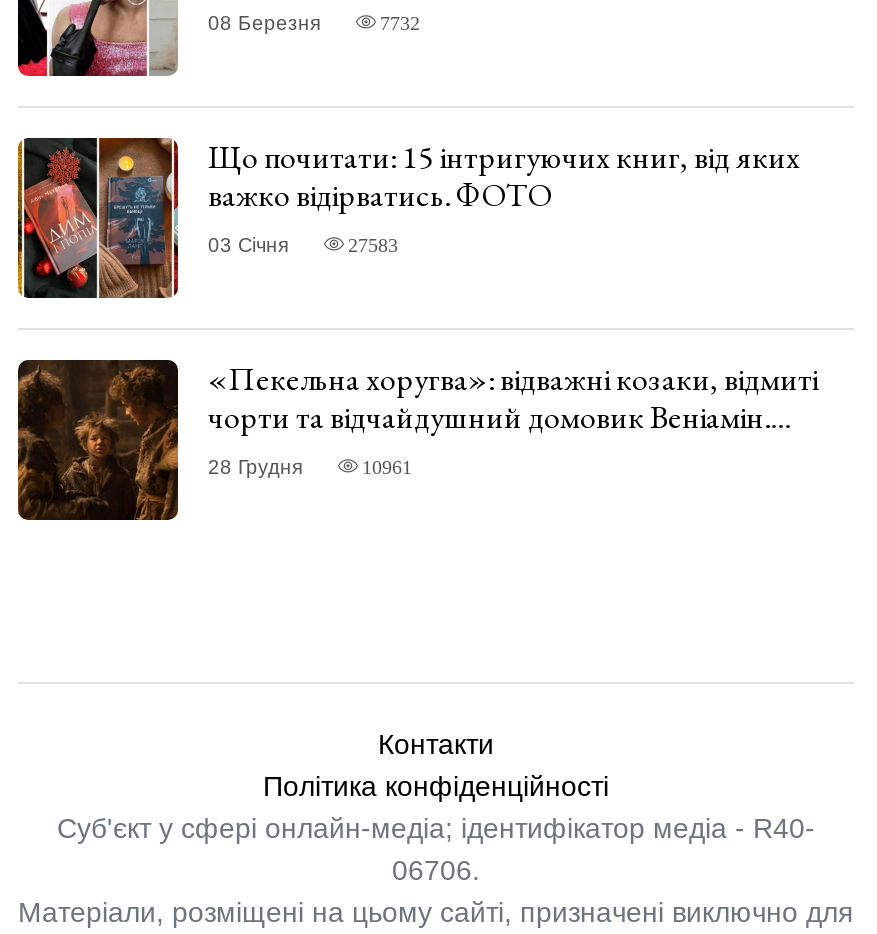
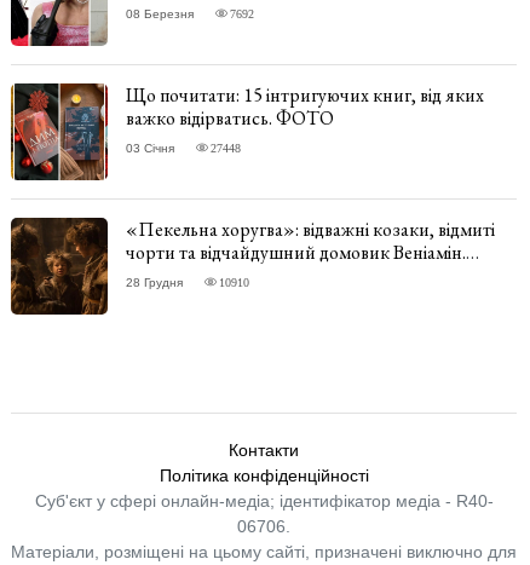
[380,12,420,32] 7732 -> [230,7,254,19] 7692
[348,234,398,254] 27583 -> [211,142,241,154] 27448
[362,456,412,476] 10961 -> [219,276,249,288] 10910

